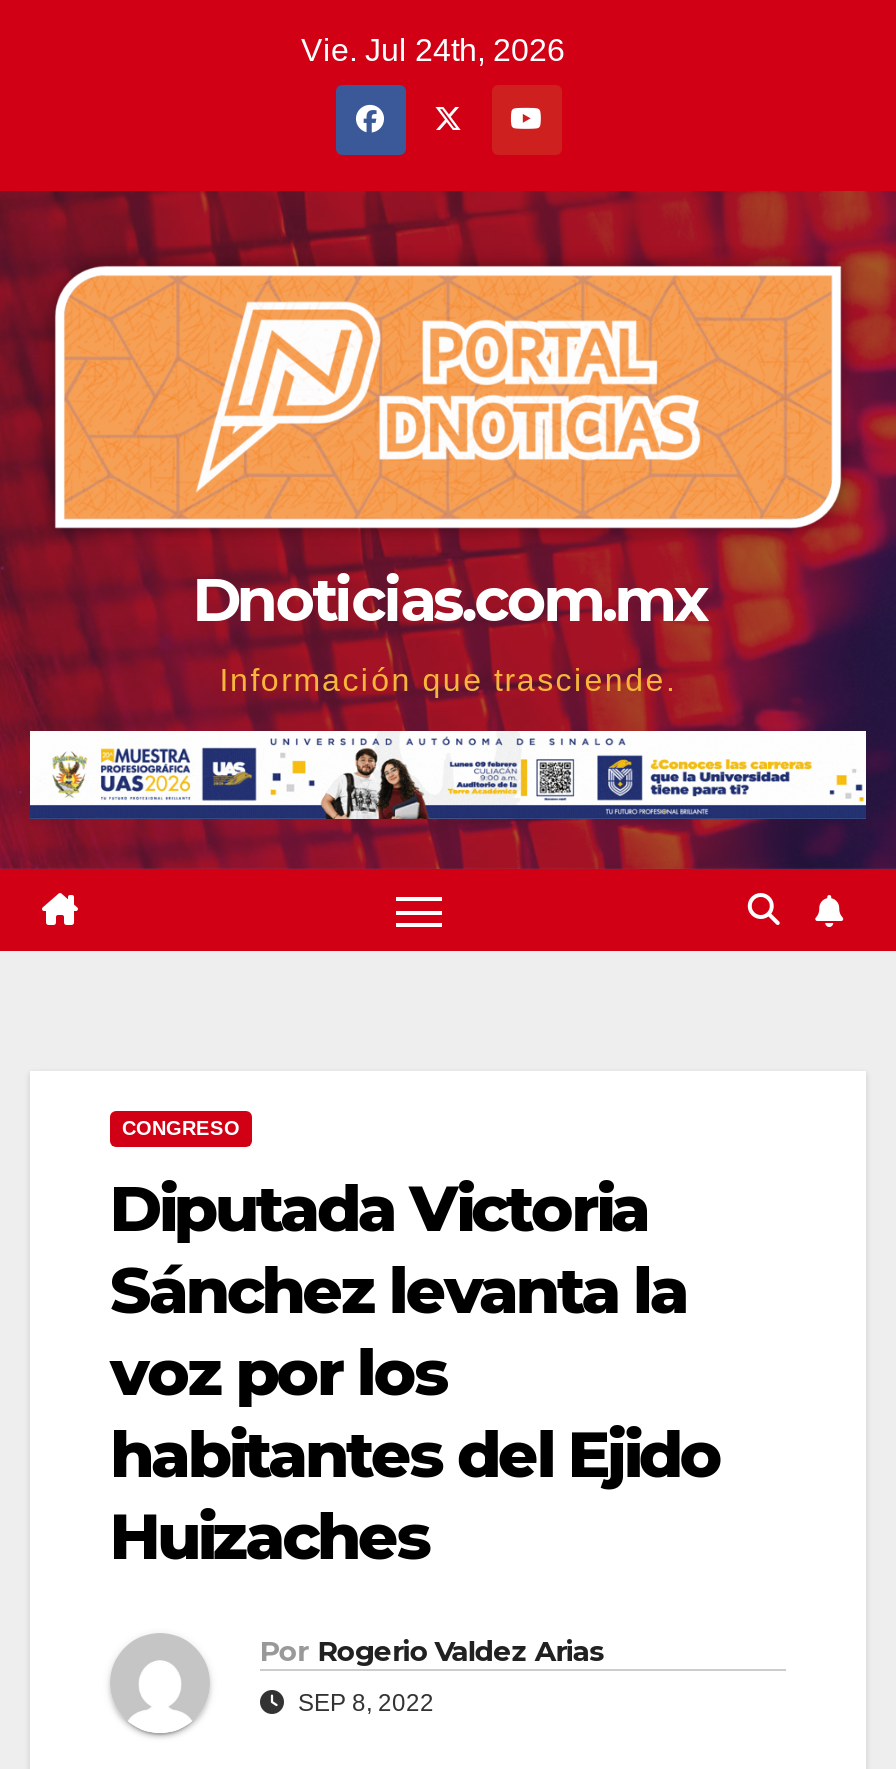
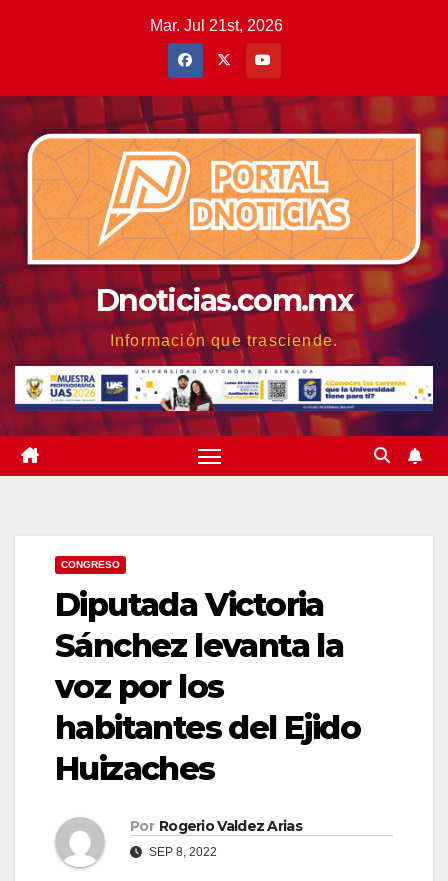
[301,33,565,67] Vie. Jul 24th, 2026 -> [150,17,283,34] Mar. Jul 21st, 2026

